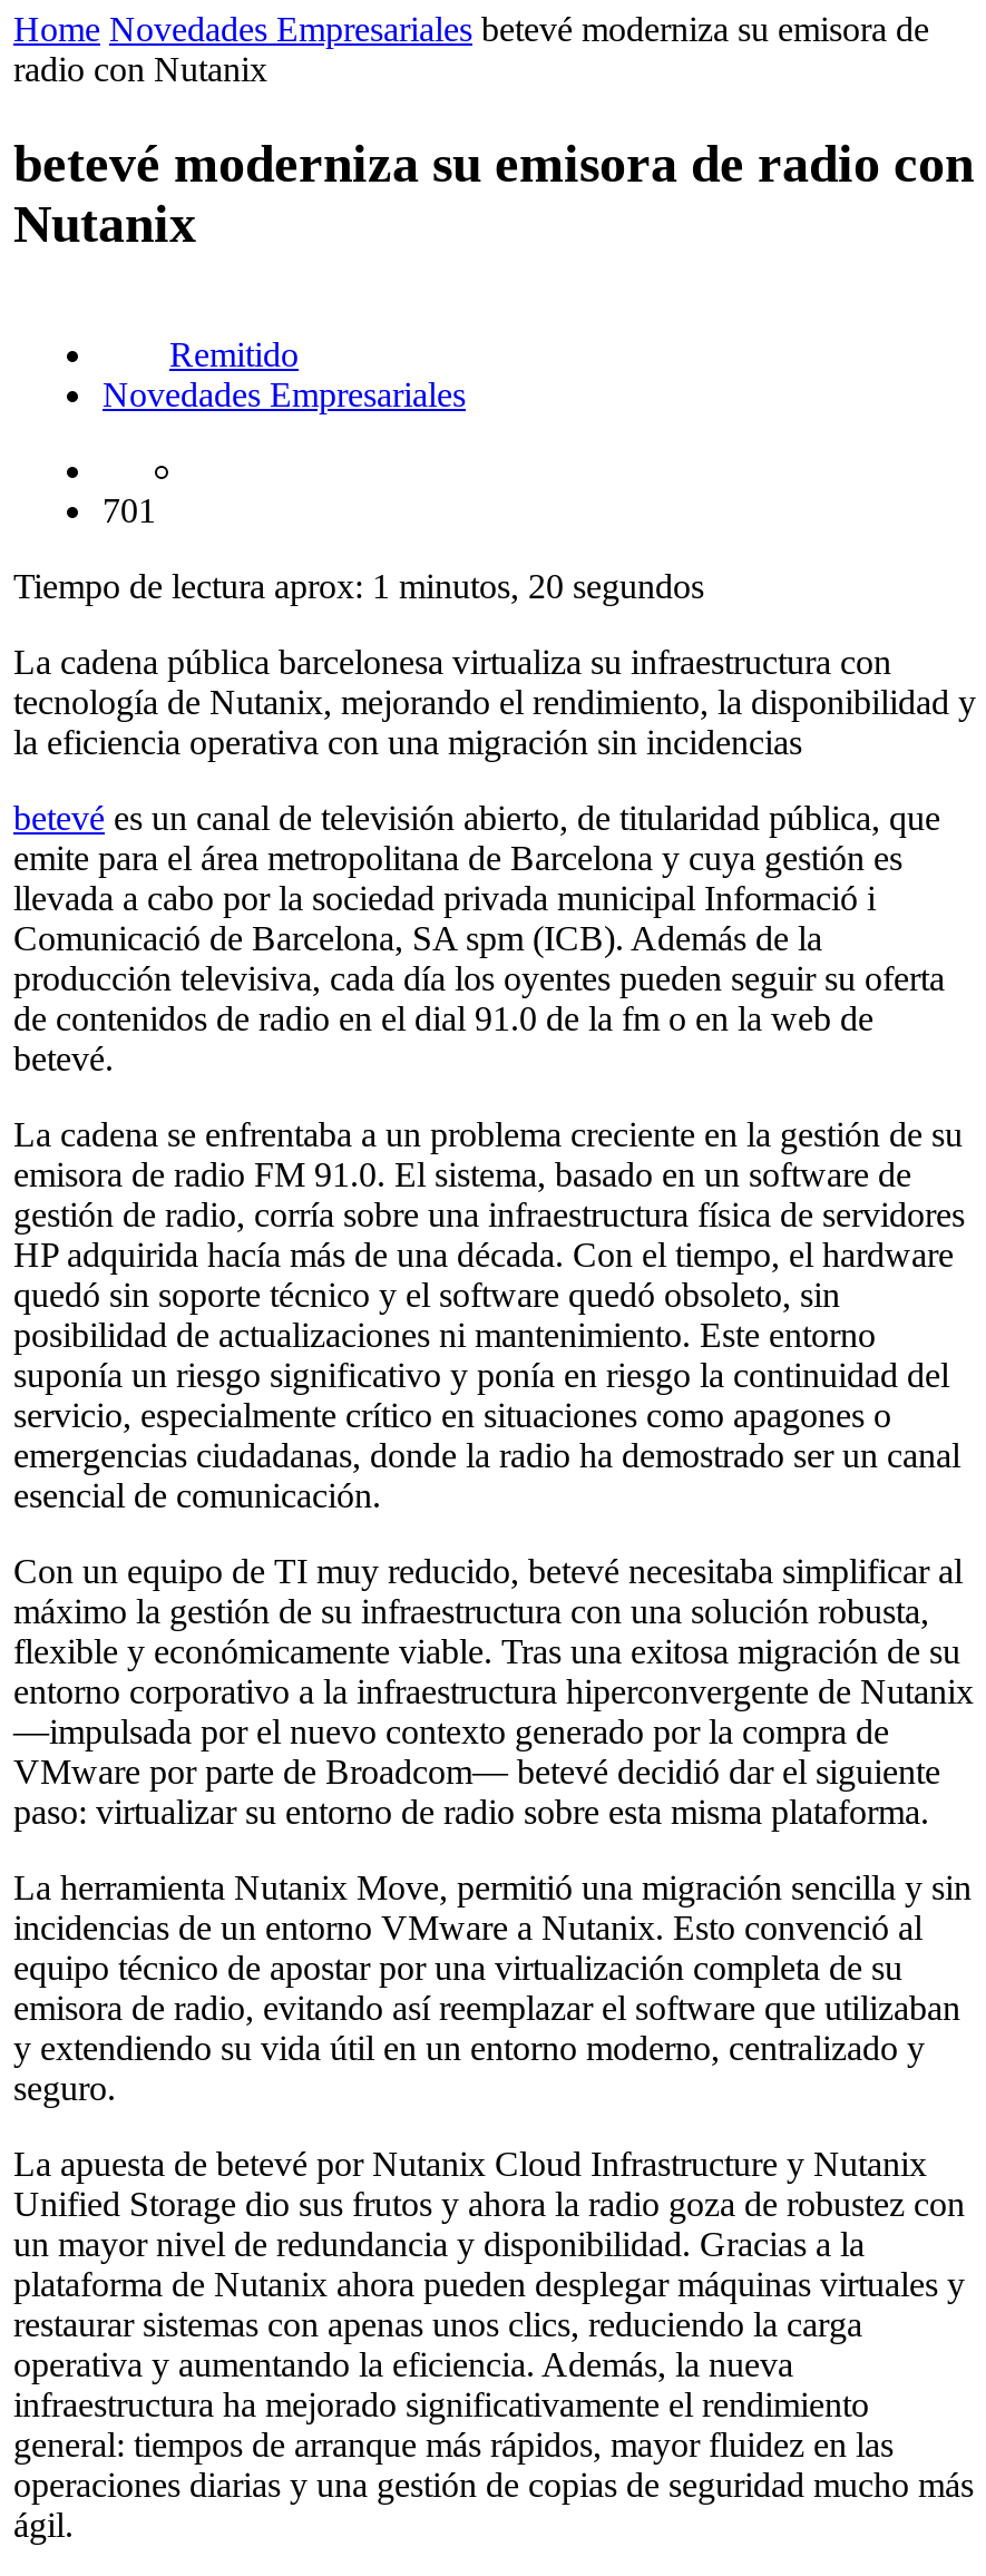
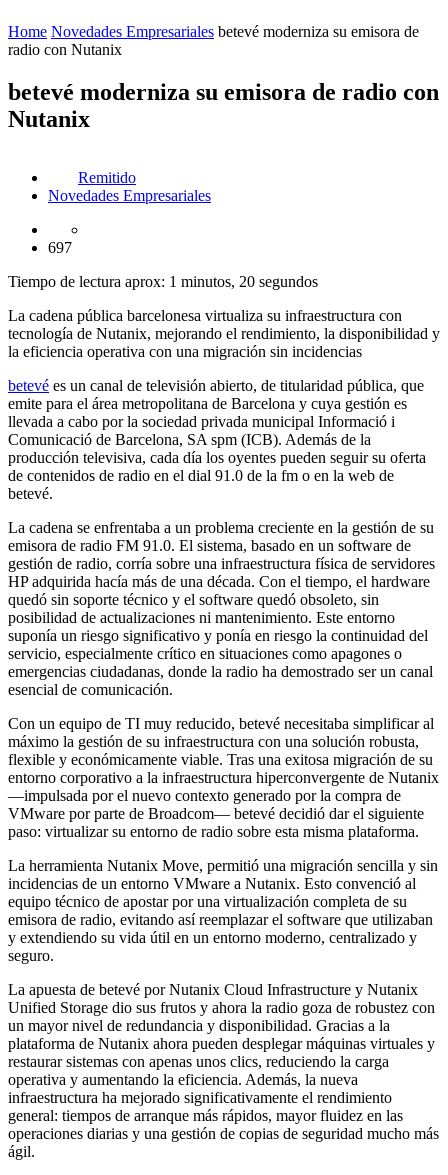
[102,492,156,529] 701 -> [48,239,72,256] 697

